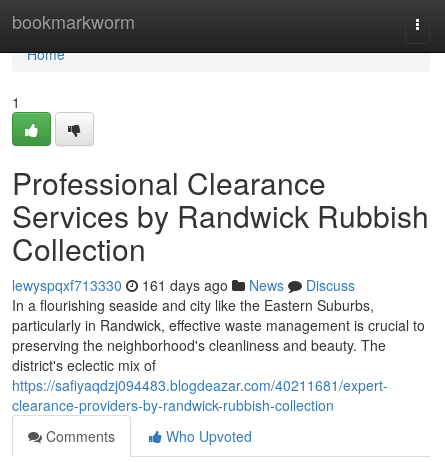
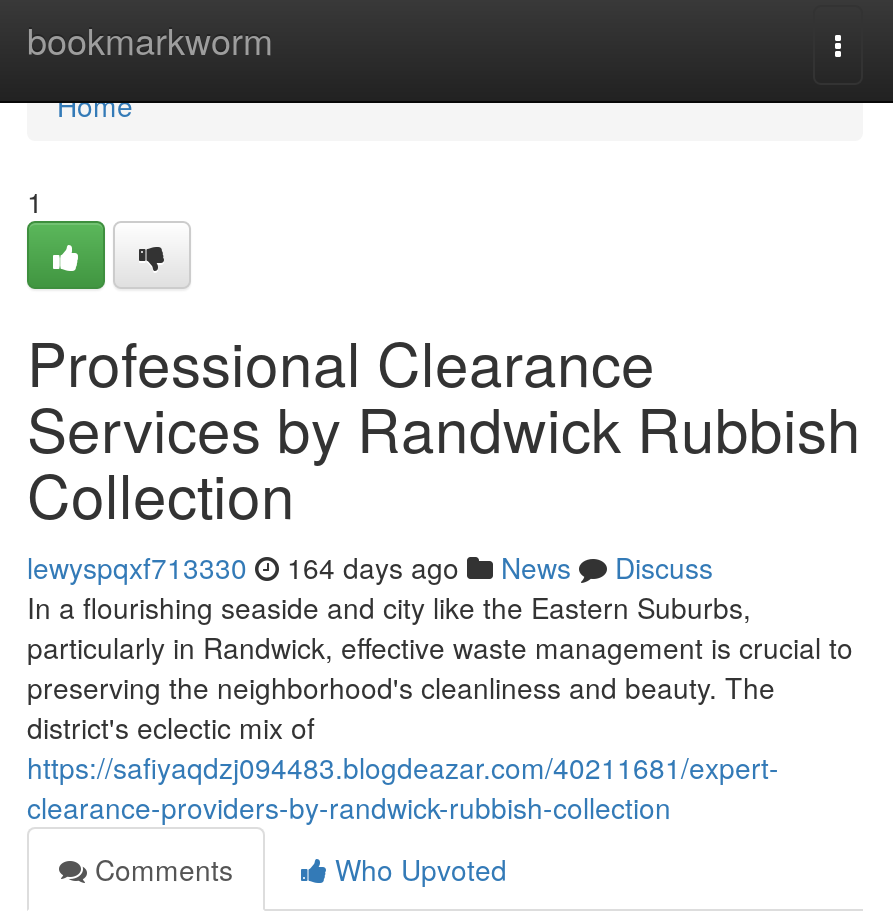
[12,275,355,295] lewyspqxf713330 161 days ago News Discuss -> [27,547,713,587] lewyspqxf713330 164 days ago News Discuss

